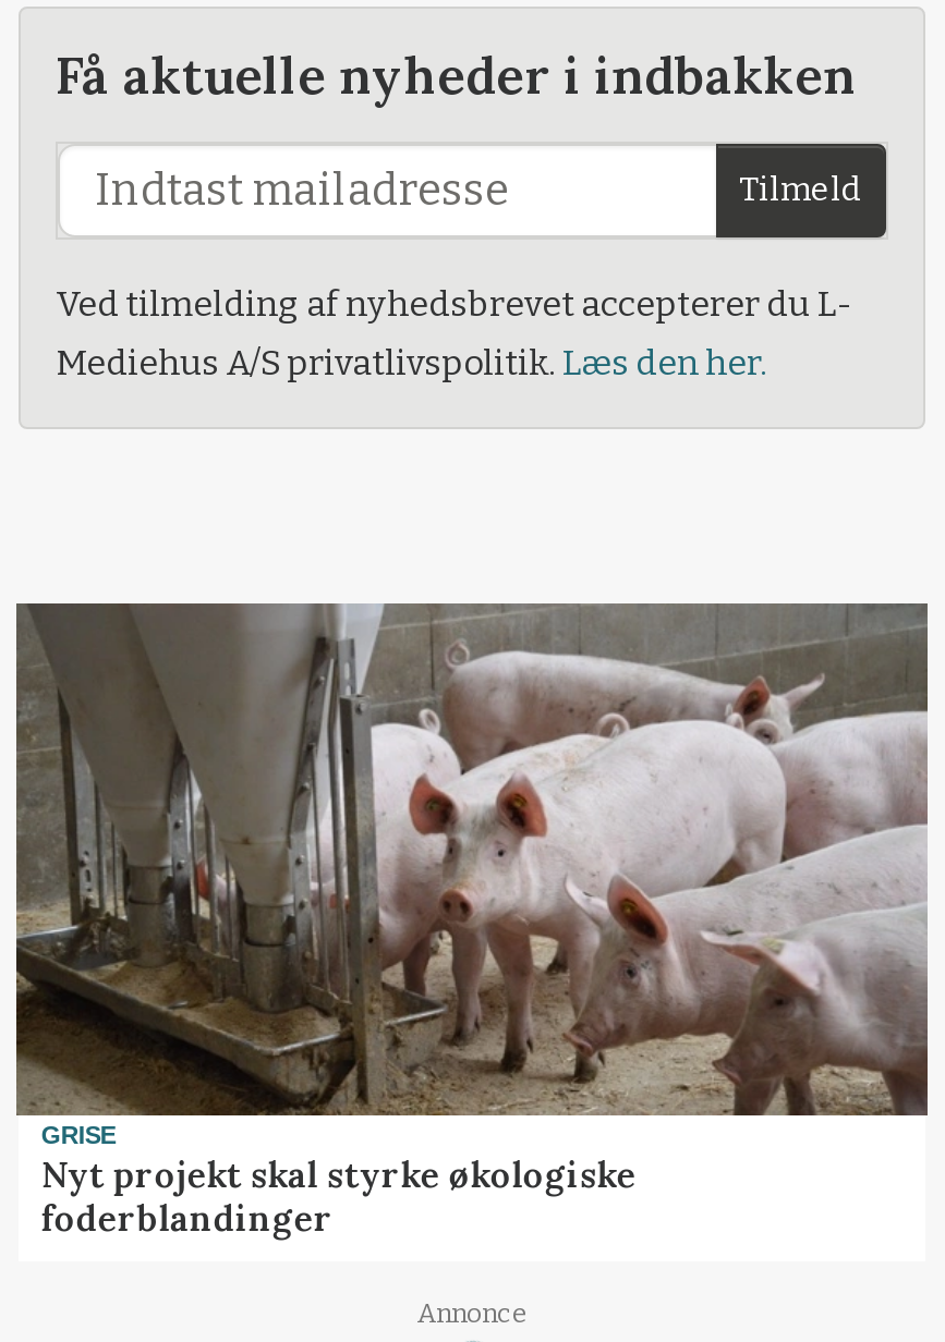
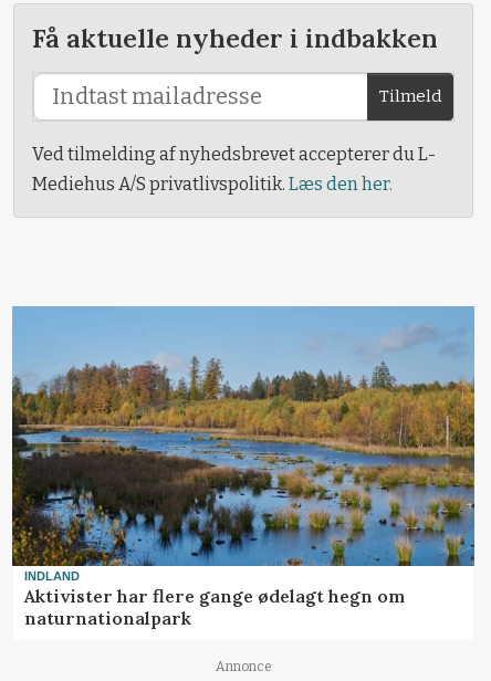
[14,601,930,1239] [image] | GRISE | Nyt projekt skal styrke økologiske | foderblandinger -> [11,305,476,629] [image] | INDLAND | Aktivister har flere gange ødelagt hegn om | naturnationalpark

